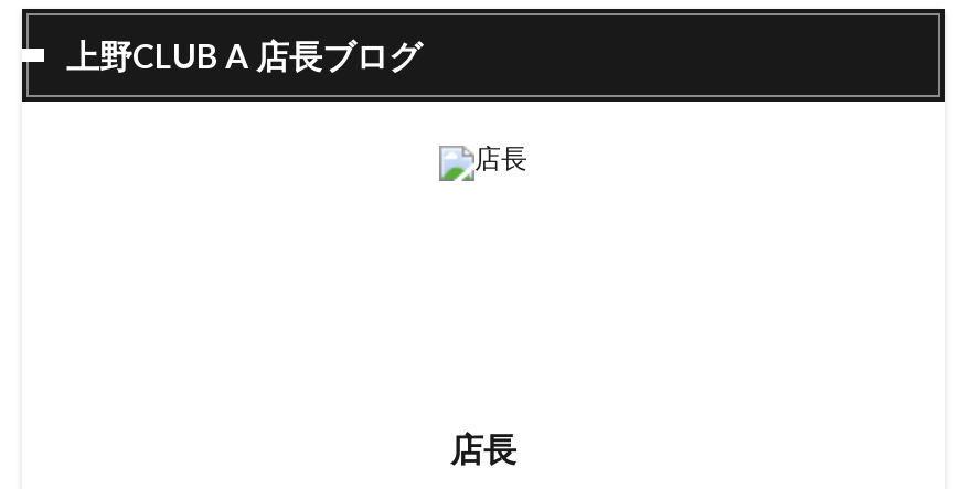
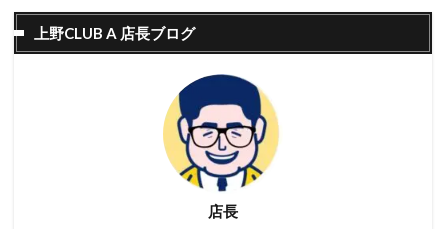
none -> [162,73,280,193] [image]

